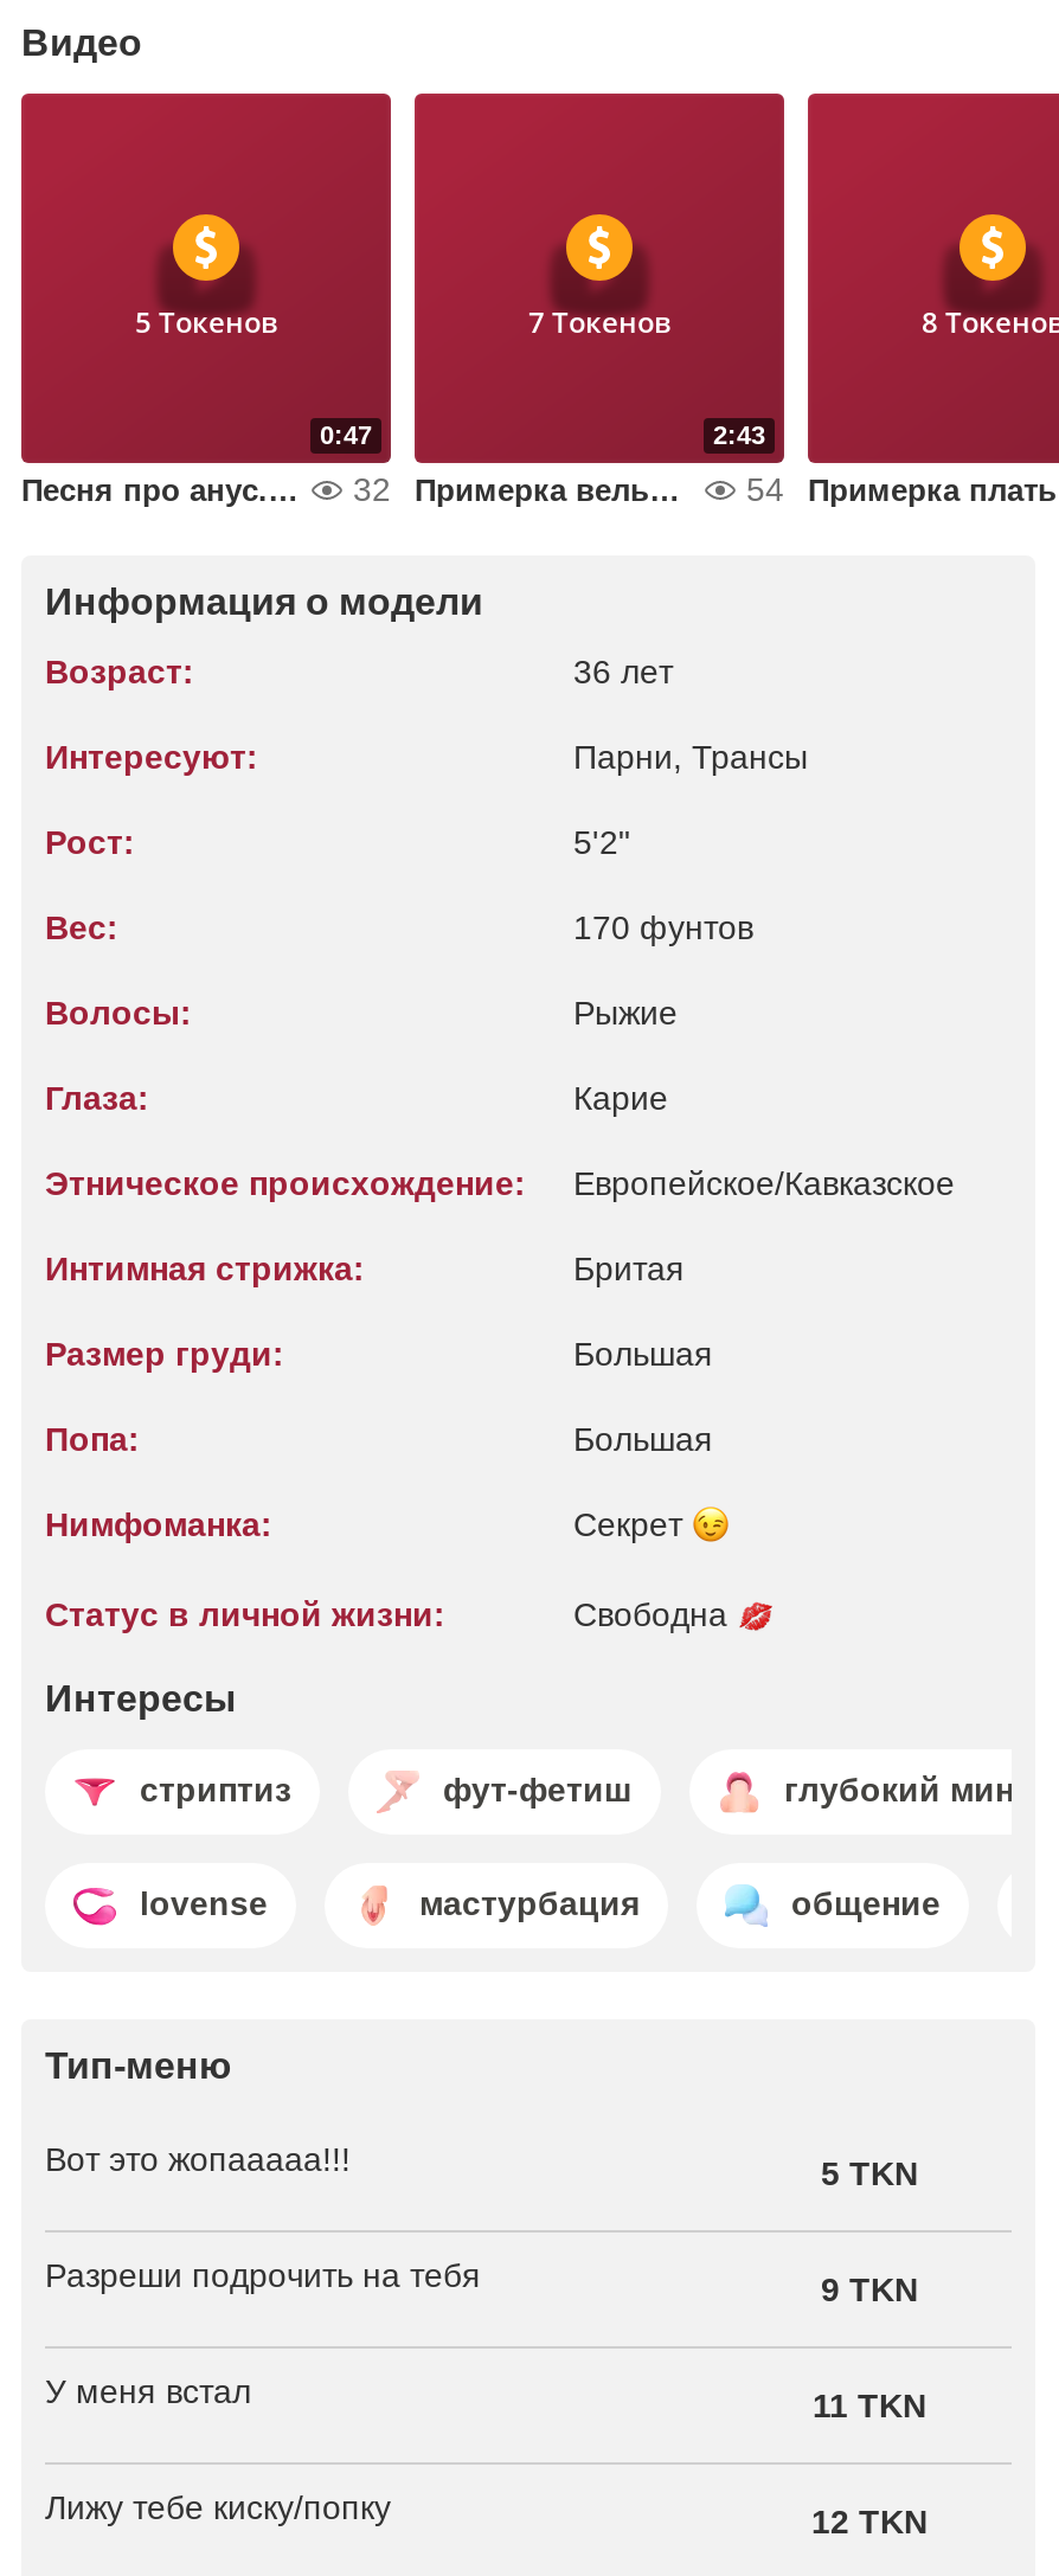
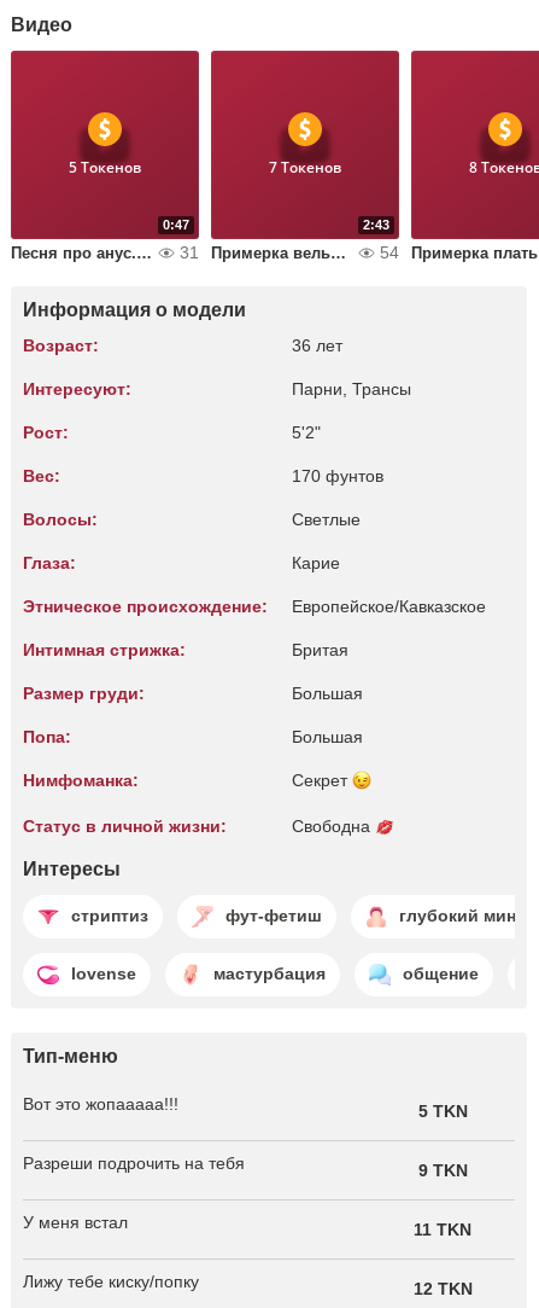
[353,470,391,508] 32 -> [180,243,199,262] 31
[573,994,678,1032] Рыжие -> [292,510,361,529] Светлые

